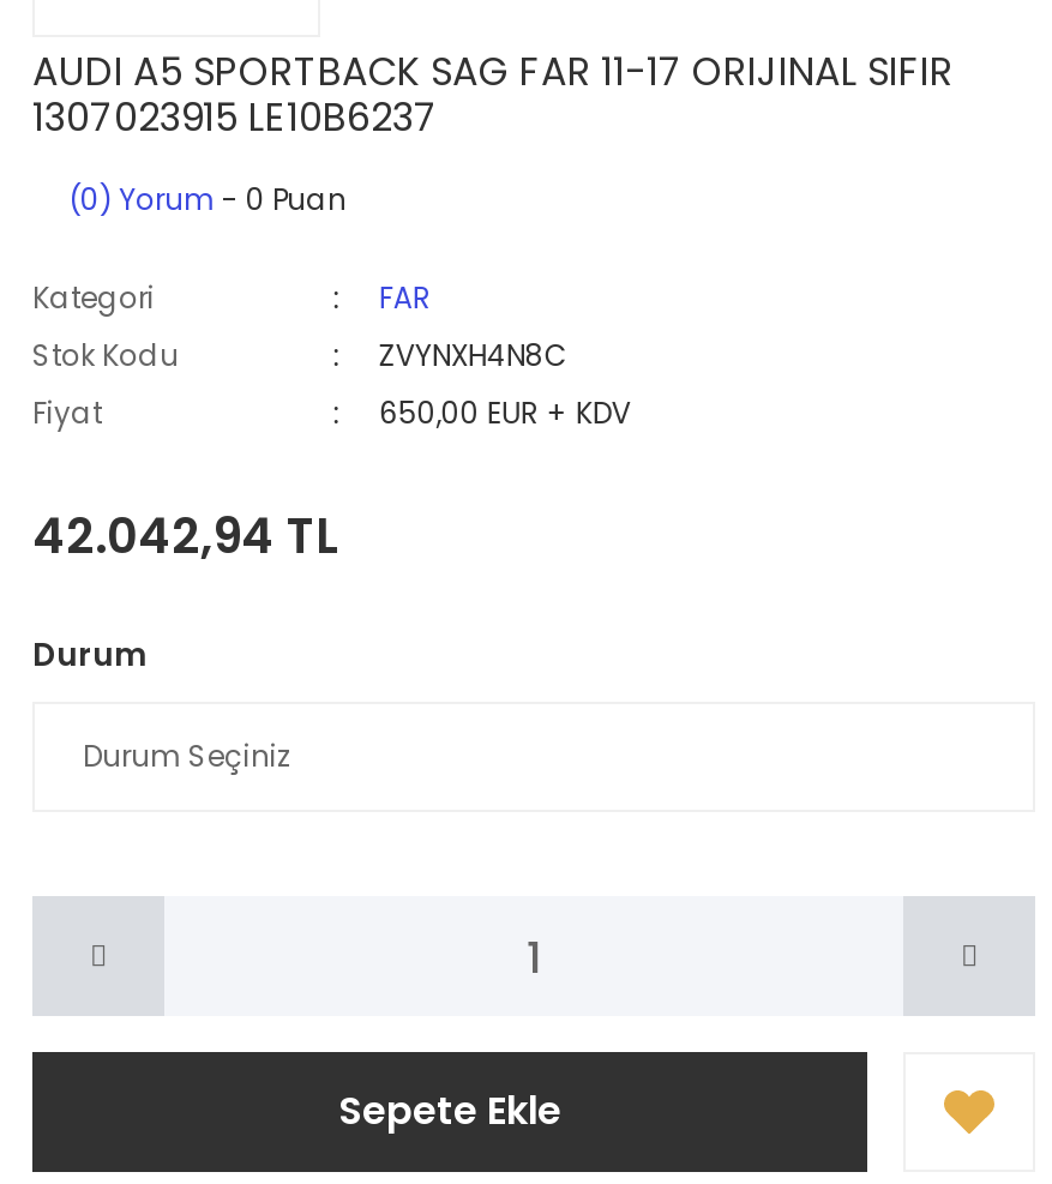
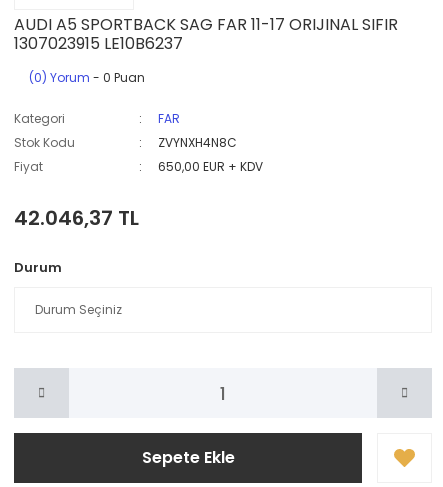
[32,503,337,570] 42.042,94 TL -> [14,204,139,232] 42.046,37 TL

